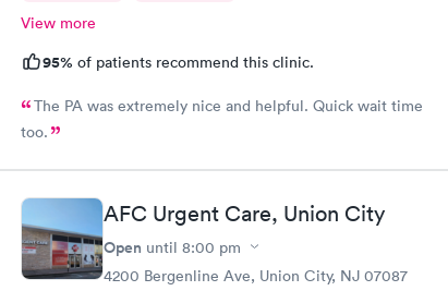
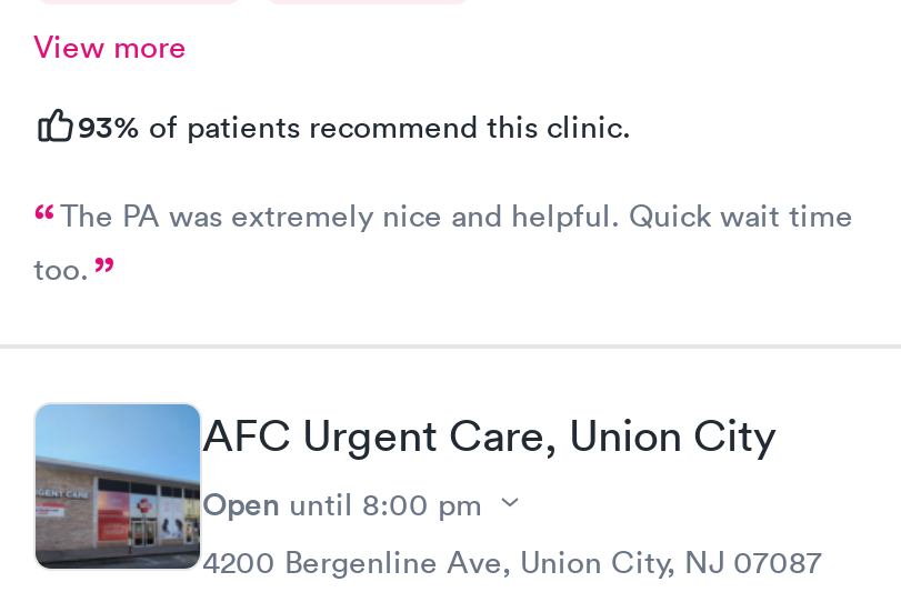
[43,51,314,73] 95% of patients recommend this clinic. -> [78,104,631,149] 93% of patients recommend this clinic.

